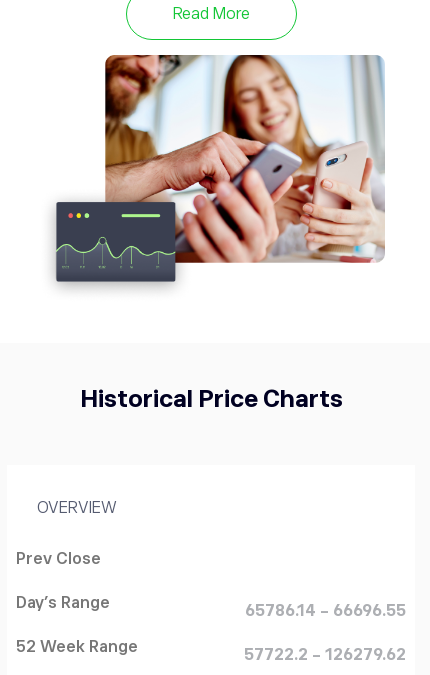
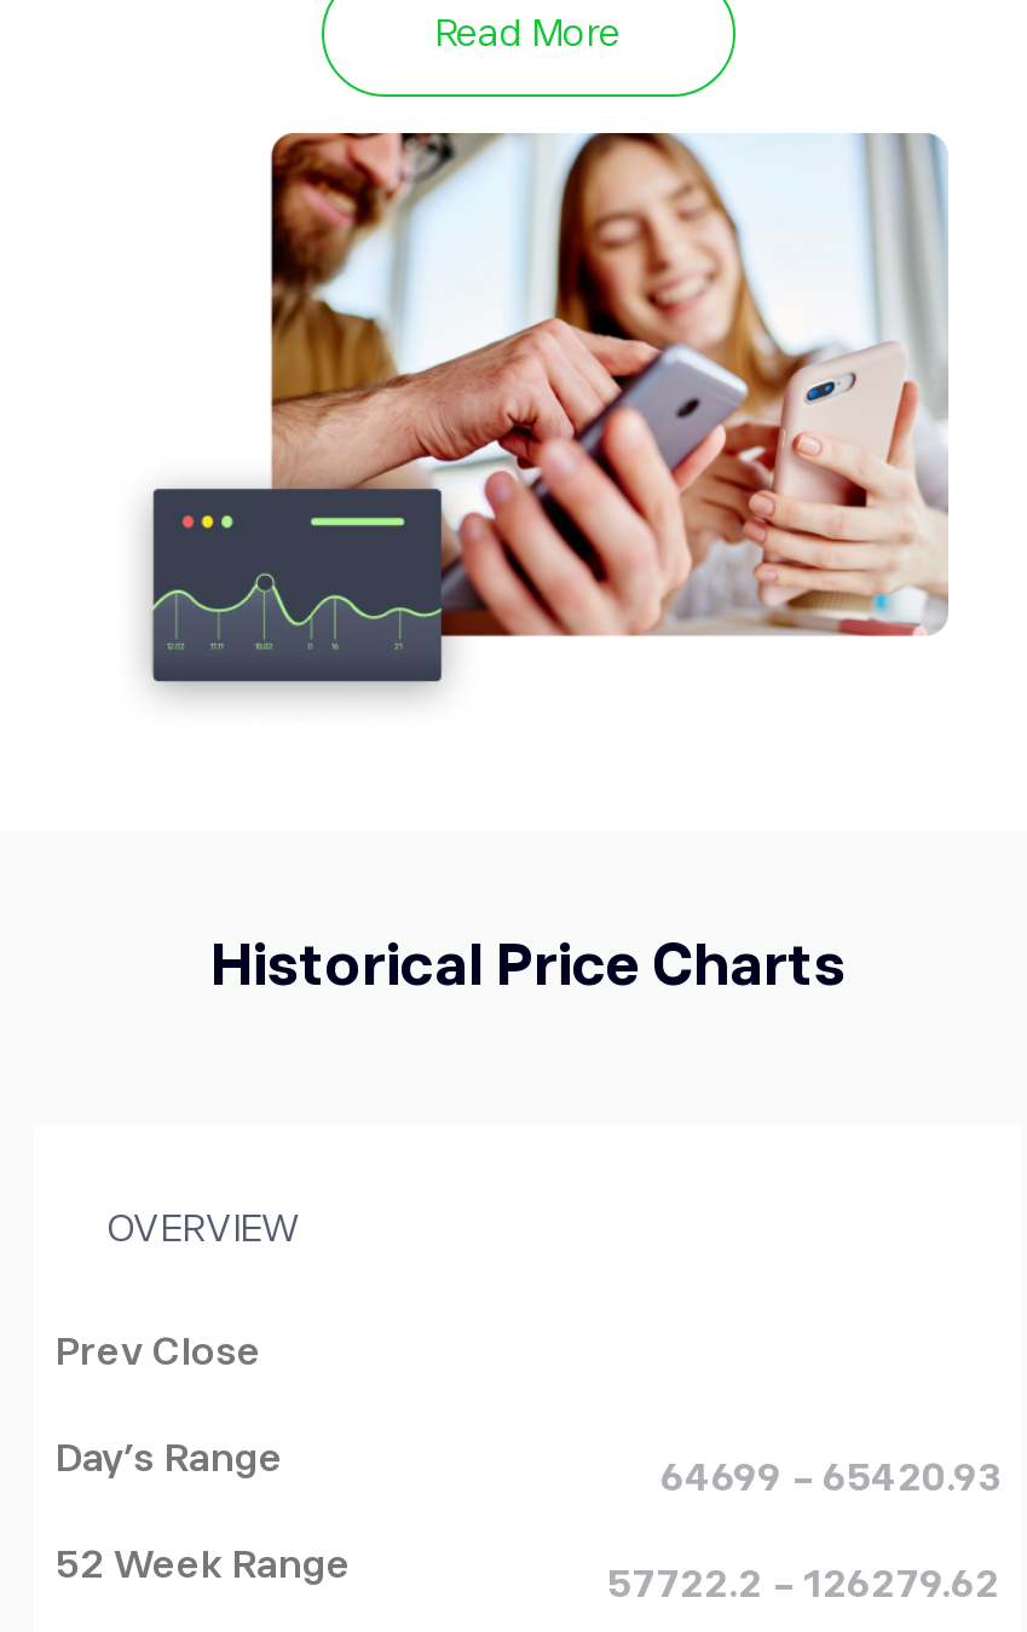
[245,602,406,620] 65786.14 - 66696.55 -> [660,1456,999,1500] 64699 - 65420.93

